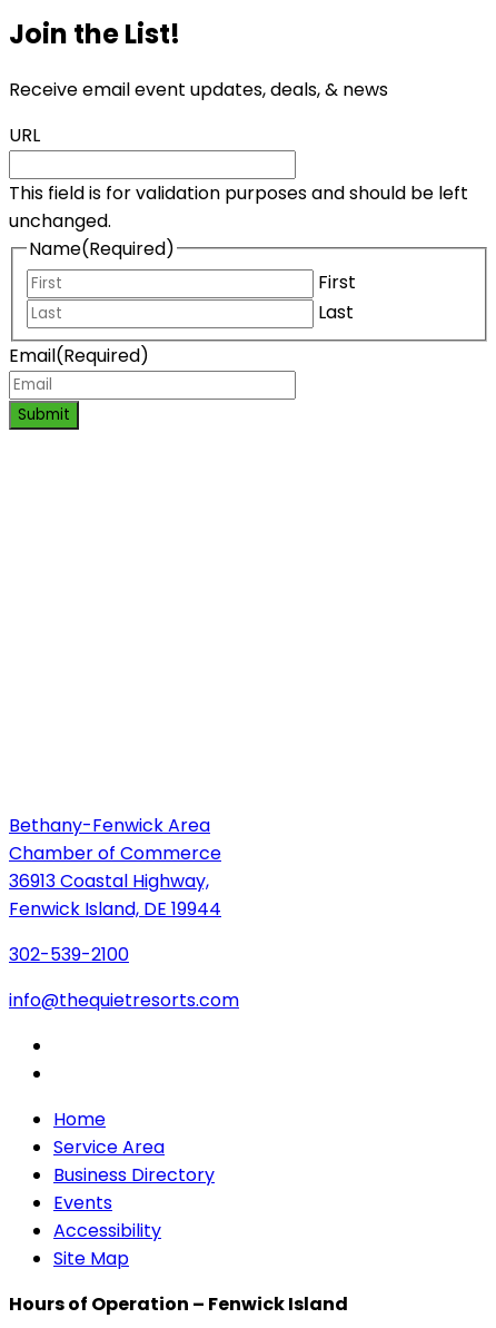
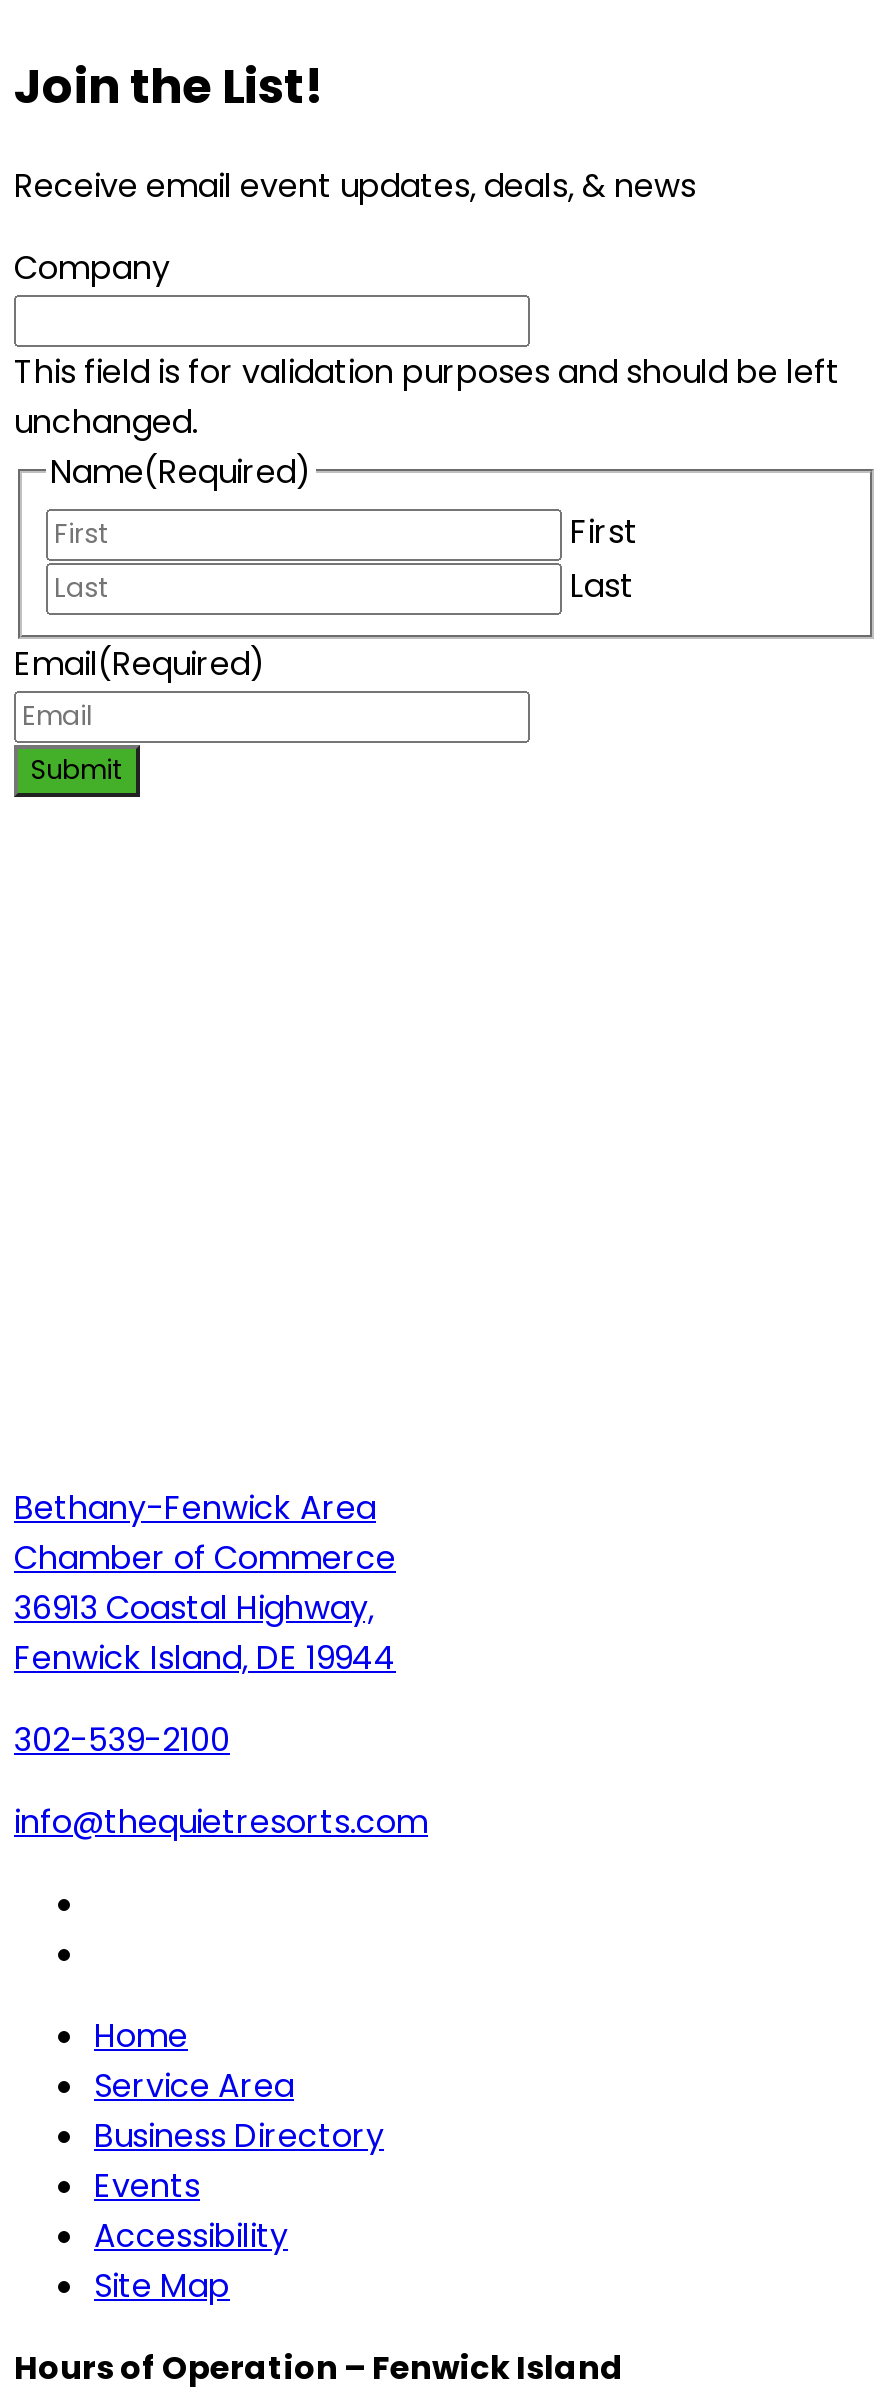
[9,122,40,148] URL -> [14,244,170,290] Company

